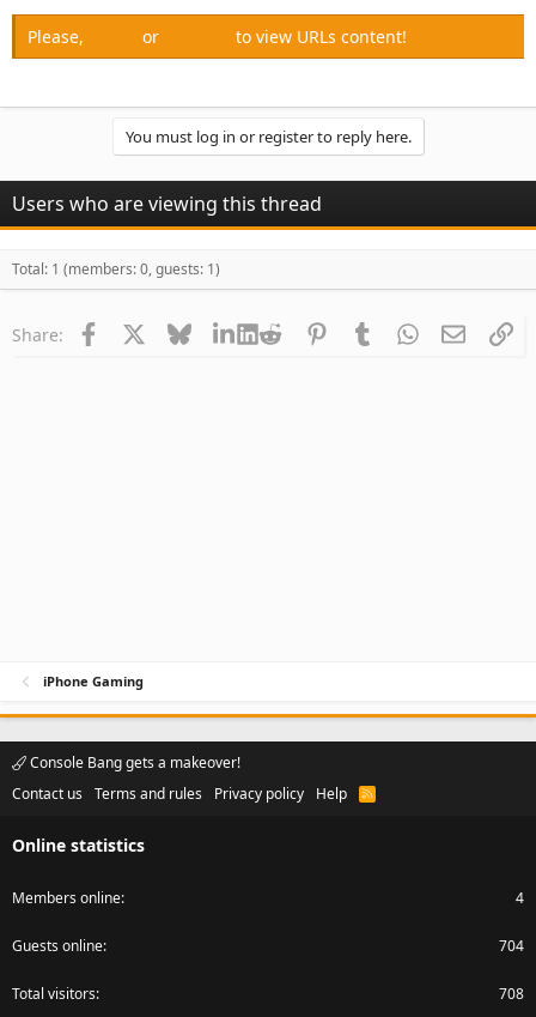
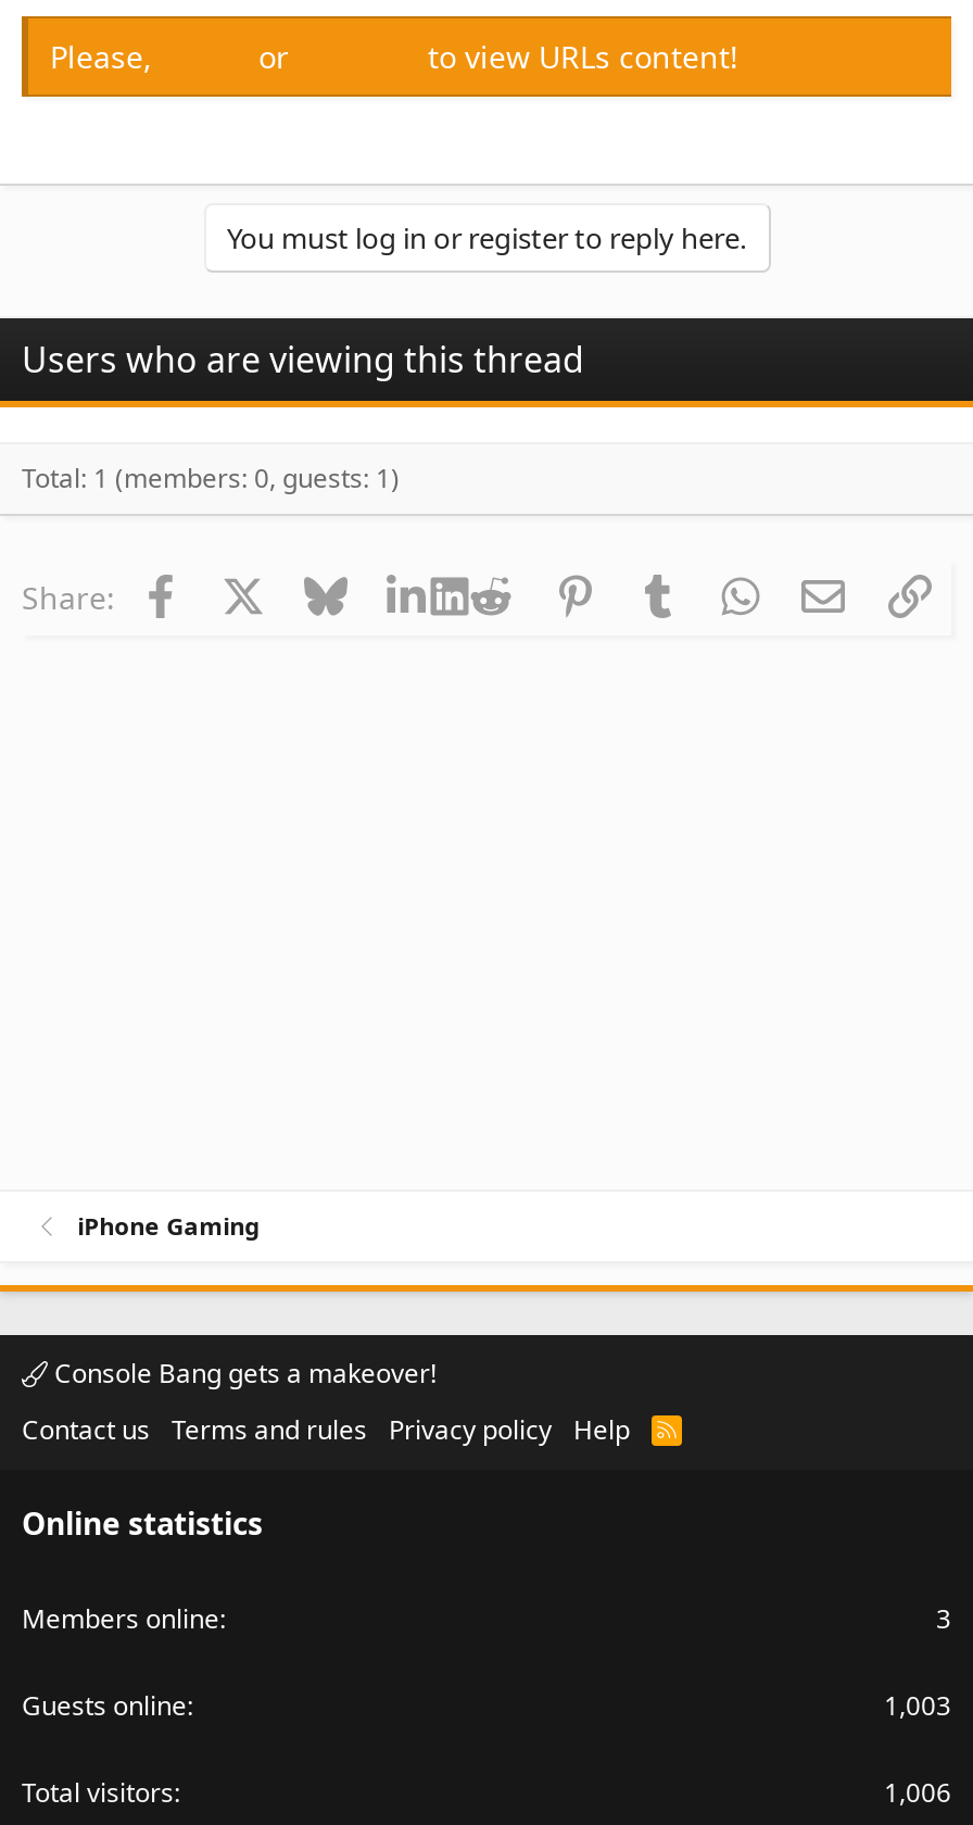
[516,888,524,908] 4 -> [936,1600,951,1637] 3
[499,936,524,956] 704 -> [884,1687,951,1724] 1,003
[499,984,524,1004] 708 -> [884,1774,951,1811] 1,006

